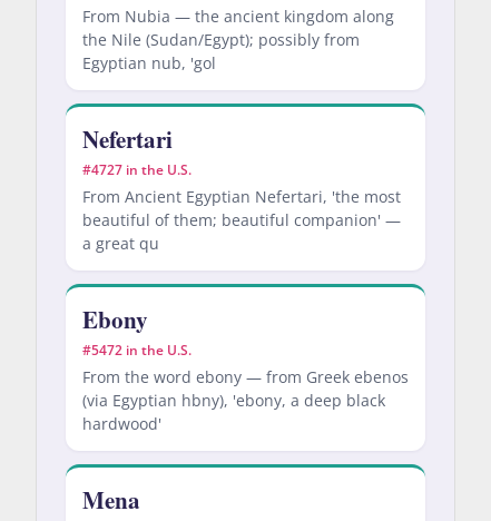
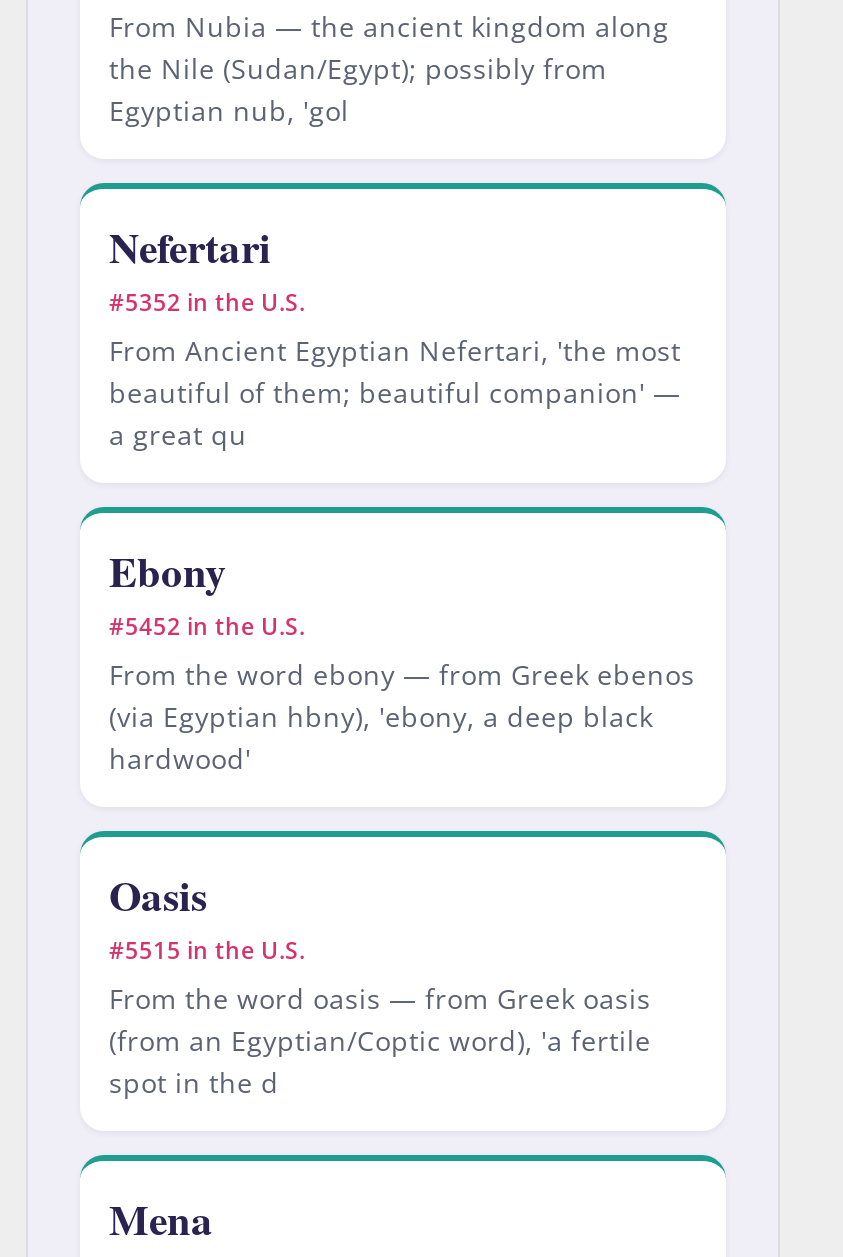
[82,162,191,178] #4727 in the U.S. -> [109,287,305,317] #5352 in the U.S.
[82,342,191,359] #5472 in the U.S. -> [109,611,305,641] #5452 in the U.S.
none -> [109,865,651,1101] Oasis | #5515 in the U.S. | From the word oasis — from Greek oasis | (from an Egyptian/Coptic word), 'a fertile | spot in the d

